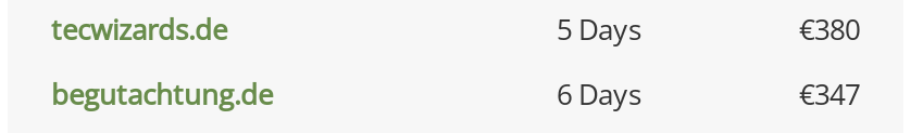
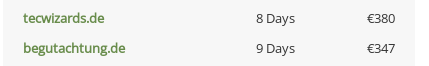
[557,10,641,49] 5 Days -> [255,9,294,27] 8 Days
[557,75,641,114] 6 Days -> [255,39,294,57] 9 Days

